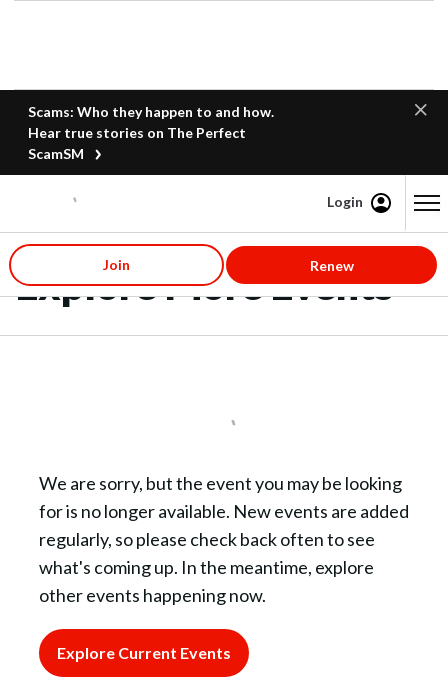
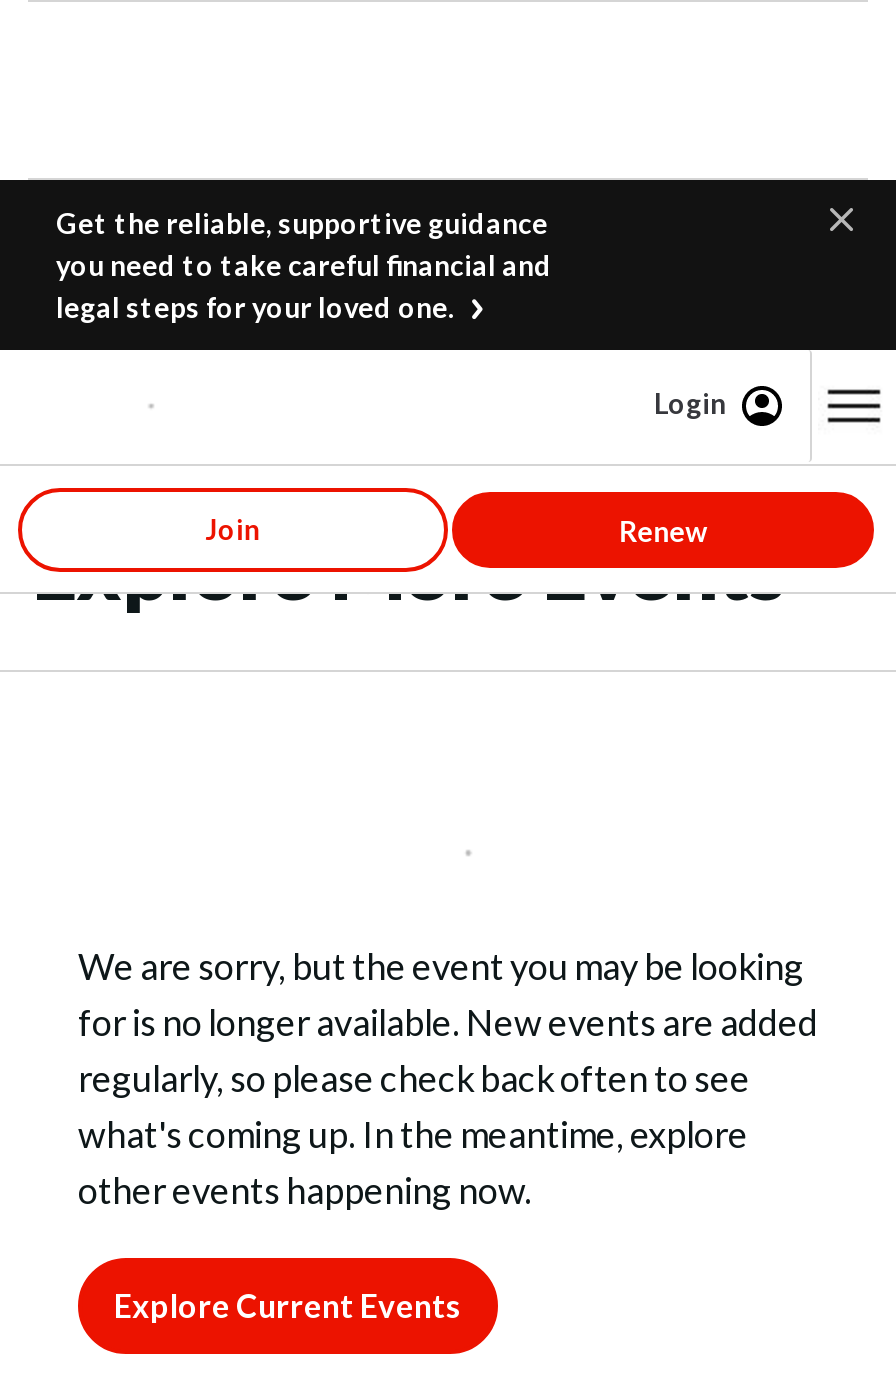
[28,103,274,162] Scams: Who they happen to and how. | Hear true stories on The Perfect | ScamSM -> [56,206,552,324] Get the reliable, supportive guidance | you need to take careful financial and | legal steps for your loved one.

